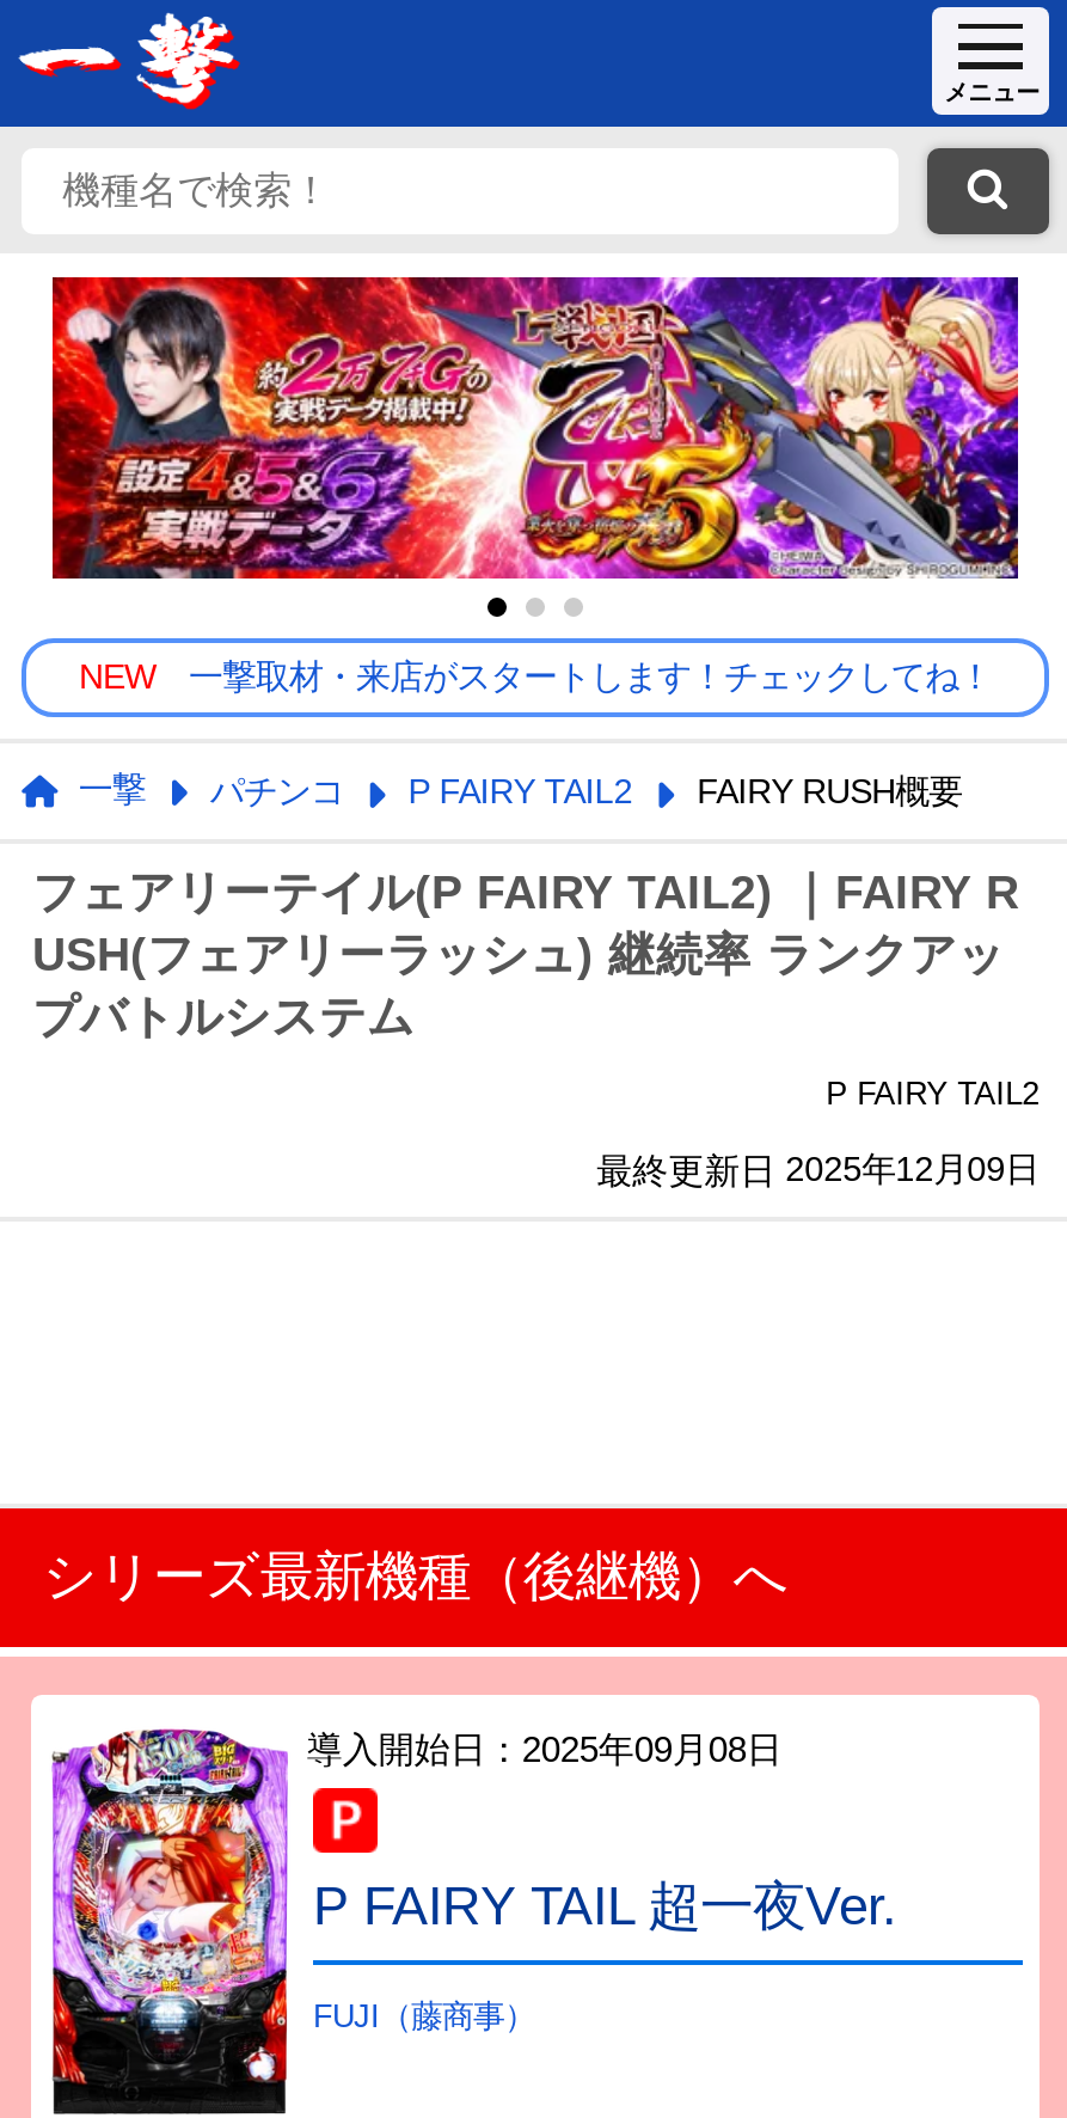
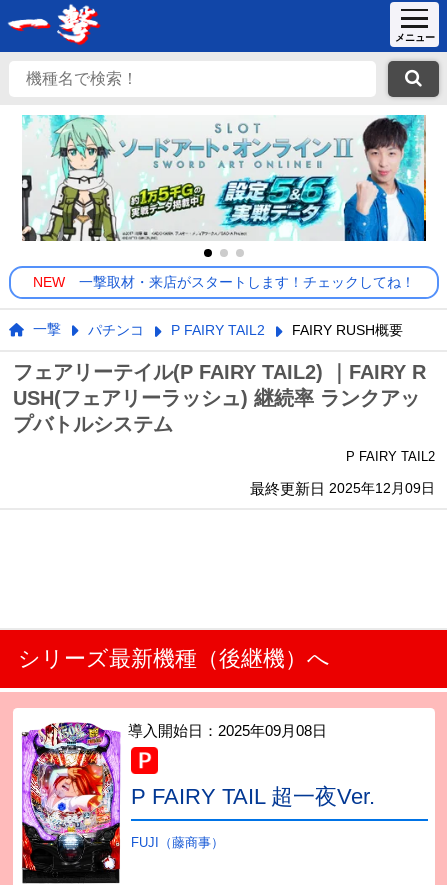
[50,275,1020,581] [image] -> [21,114,427,242] [image]

